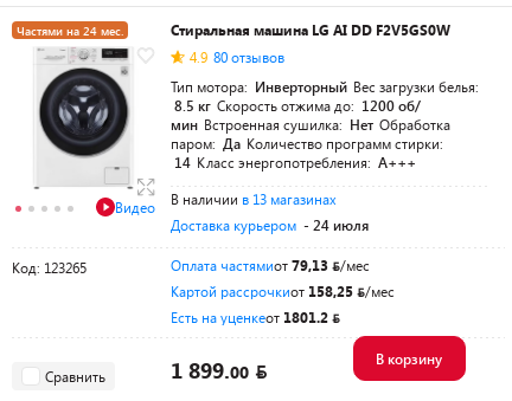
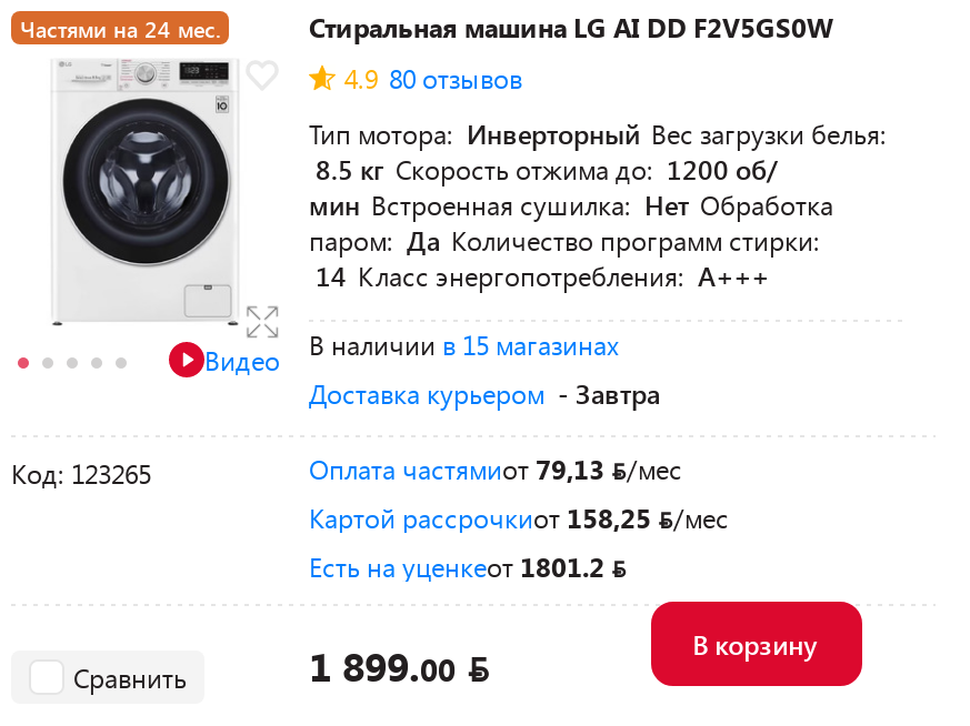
[171,189,369,234] В наличии в 13 магазинах | Доставка курьером - 24 июля -> [309,326,660,411] В наличии в 15 магазинах | Доставка курьером - Завтра

